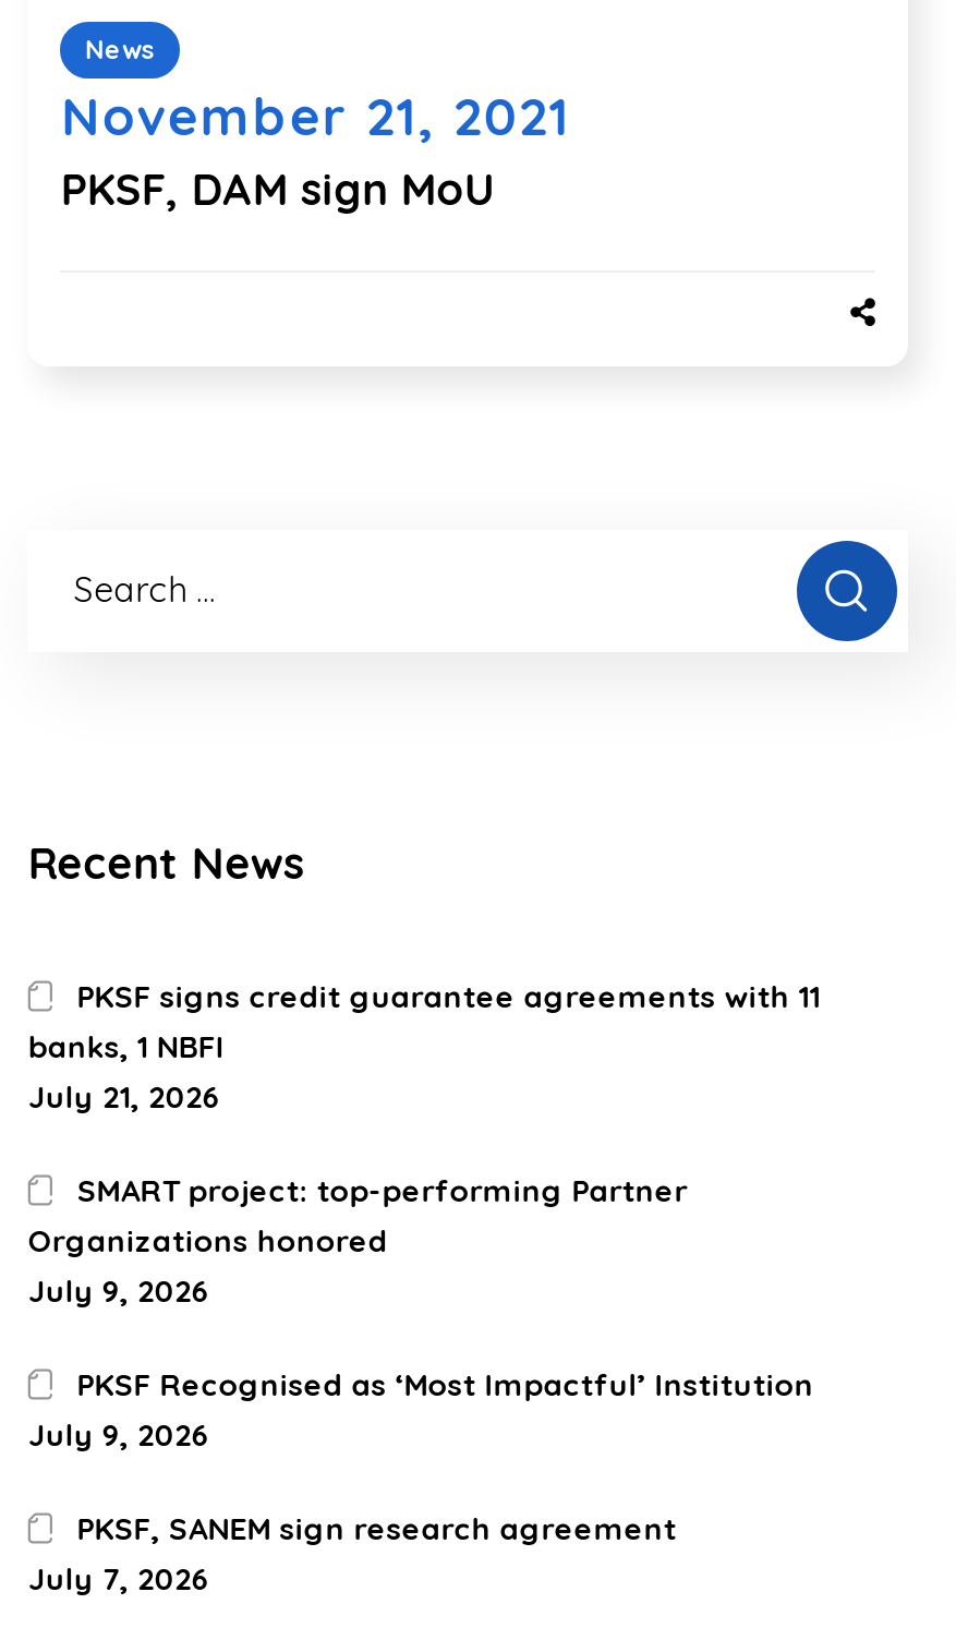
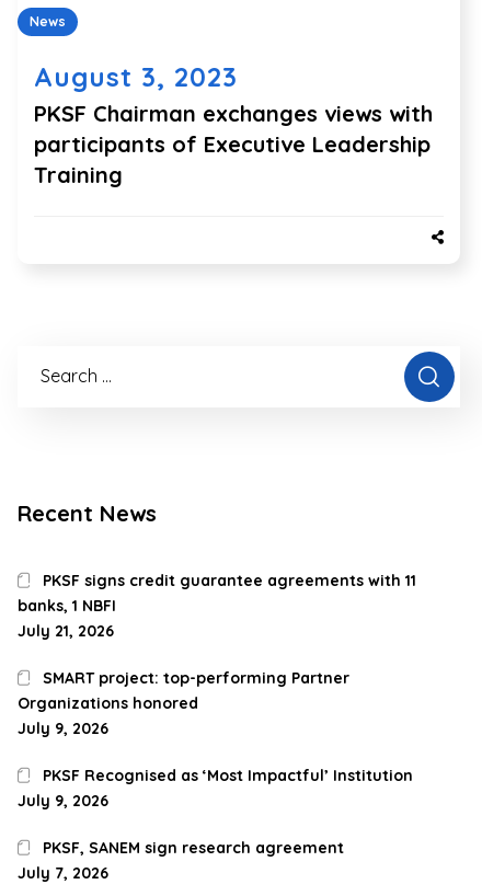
[61,84,571,217] November 21, 2021 | PKSF, DAM sign MoU -> [34,61,433,189] August 3, 2023 | PKSF Chairman exchanges views with | participants of Executive Leadership | Training

